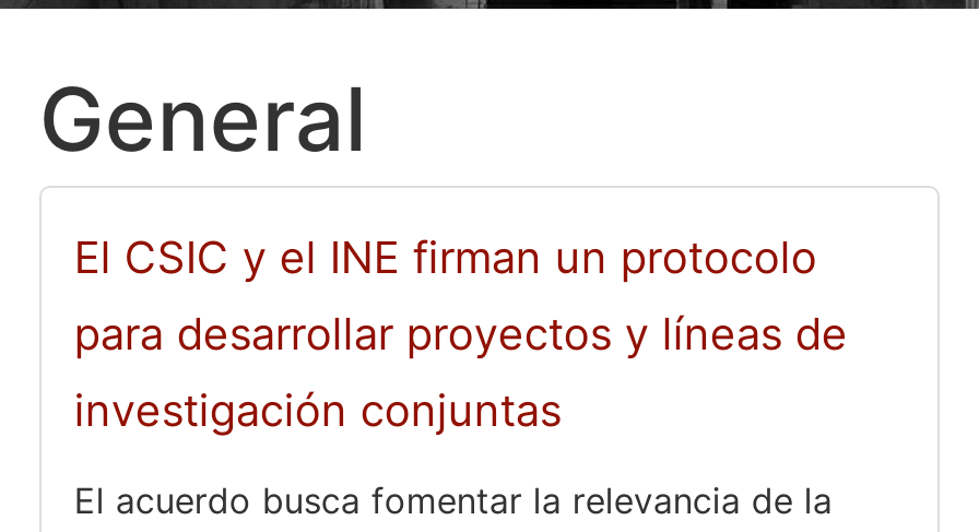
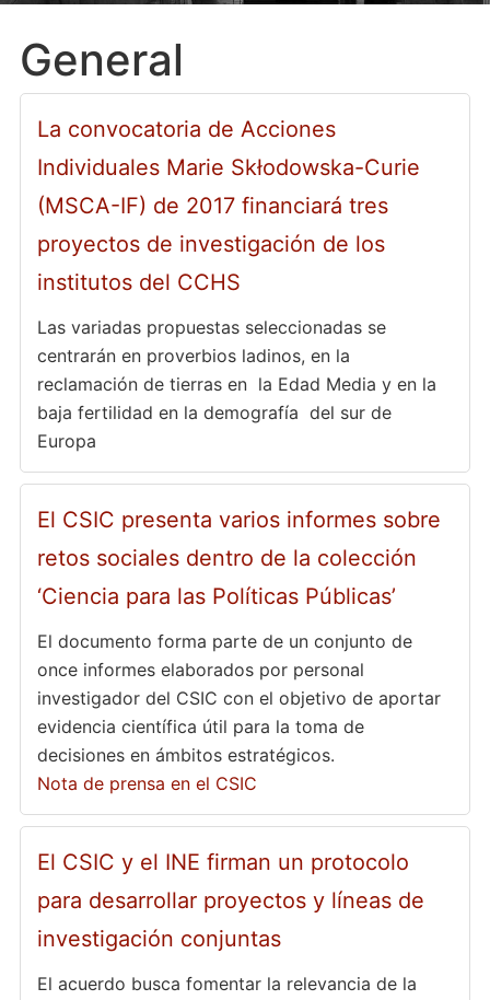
none -> [37,116,441,794] La convocatoria de Acciones | Individuales Marie Skłodowska-Curie | (MSCA-IF) de 2017 financiará tres | proyectos de investigación de los | institutos del CCHS | Las variadas propuestas seleccionadas se | centrarán en proverbios ladinos, en la | reclamación de tierras en la Edad Media y en la | baja fertilidad en la demografía del sur de | Europa | El CSIC presenta varios informes sobre | retos sociales dentro de la colección | ‘Ciencia para las Políticas Públicas’ | El documento forma parte de un conjunto de | once informes elaborados por personal | investigador del CSIC con el objetivo de aportar | evidencia científica útil para la toma de | decisiones en ámbitos estratégicos. | Nota de prensa en el CSIC

